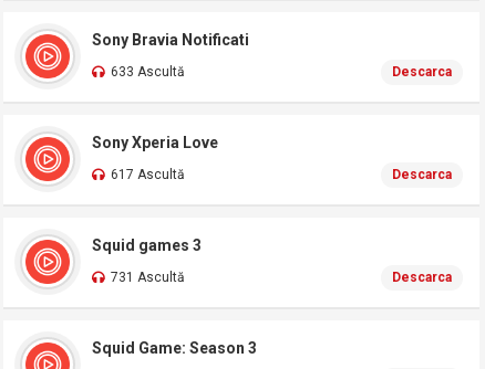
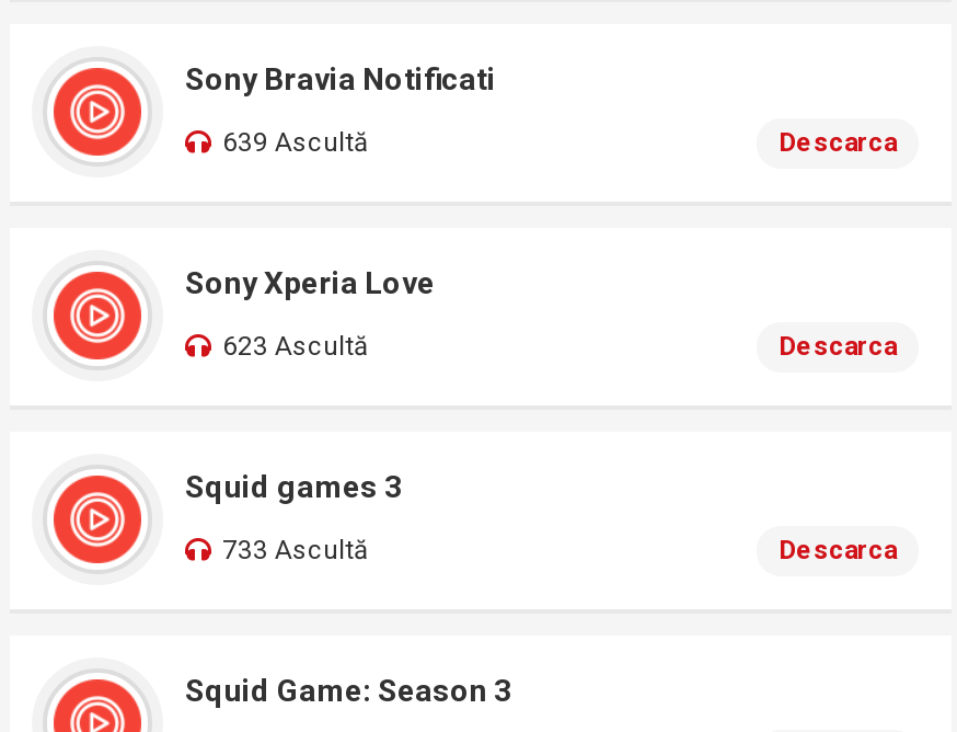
[111,64,185,80] 633 Ascultă -> [222,127,369,158] 639 Ascultă
[111,167,185,182] 617 Ascultă -> [222,331,369,362] 623 Ascultă
[111,270,185,285] 731 Ascultă -> [222,535,369,565] 733 Ascultă

